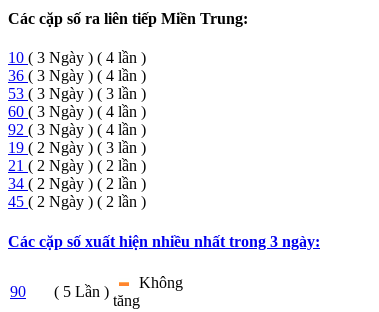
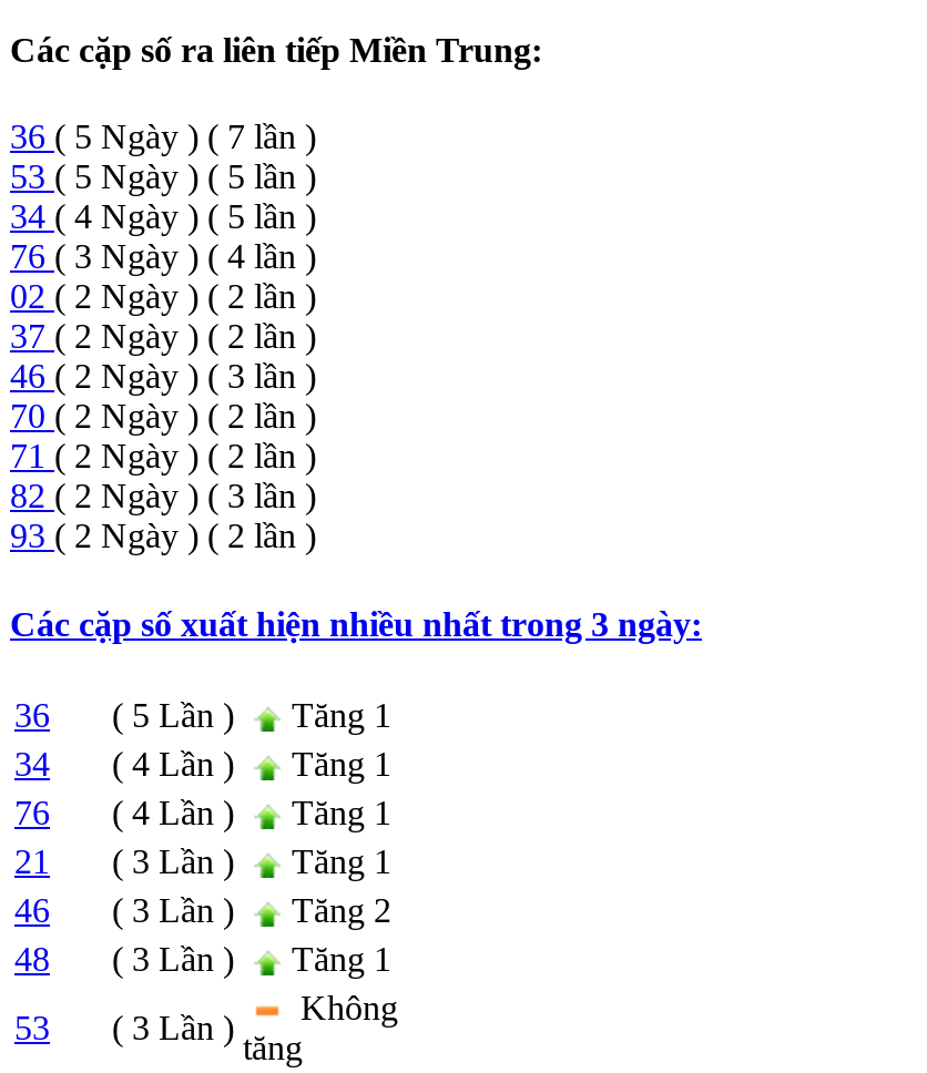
[8,49,146,210] 10 ( 3 Ngày ) ( 4 lần ) | 36 ( 3 Ngày ) ( 4 lần ) | 53 ( 3 Ngày ) ( 3 lần ) | 60 ( 3 Ngày ) ( 4 lần ) | 92 ( 3 Ngày ) ( 4 lần ) | 19 ( 2 Ngày ) ( 3 lần ) | 21 ( 2 Ngày ) ( 2 lần ) | 34 ( 2 Ngày ) ( 2 lần ) | 45 ( 2 Ngày ) ( 2 lần ) -> [10,118,316,555] 36 ( 5 Ngày ) ( 7 lần ) | 53 ( 5 Ngày ) ( 5 lần ) | 34 ( 4 Ngày ) ( 5 lần ) | 76 ( 3 Ngày ) ( 4 lần ) | 02 ( 2 Ngày ) ( 2 lần ) | 37 ( 2 Ngày ) ( 2 lần ) | 46 ( 2 Ngày ) ( 3 lần ) | 70 ( 2 Ngày ) ( 2 lần ) | 71 ( 2 Ngày ) ( 2 lần ) | 82 ( 2 Ngày ) ( 3 lần ) | 93 ( 2 Ngày ) ( 2 lần )
[10,283,26,300] 90 -> [14,696,50,733] 36
none -> [14,696,391,1046] Tăng 1 | 34 | ( 4 Lần ) | Tăng 1 | 76 | ( 4 Lần ) | Tăng 1 | 21 | ( 3 Lần ) | Tăng 1 | 46 | ( 3 Lần ) | Tăng 2 | 48 | ( 3 Lần ) | Tăng 1 | 53 | ( 3 Lần )

